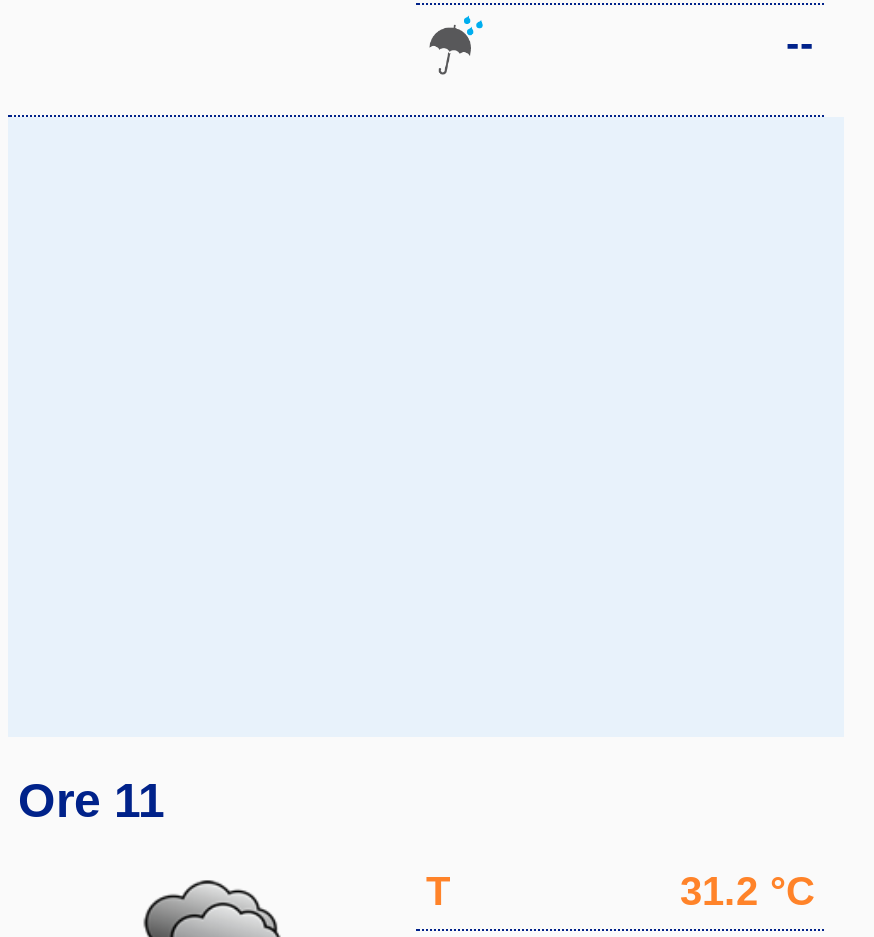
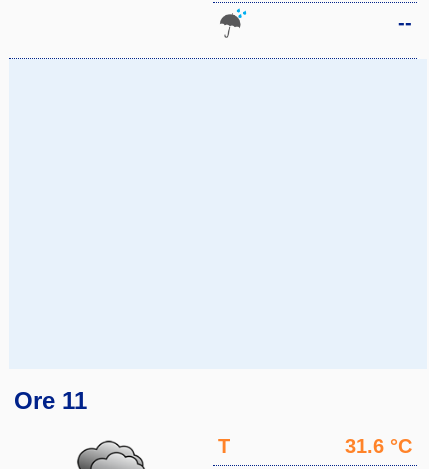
[680,869,814,913] 31.2 °C -> [345,435,412,457] 31.6 °C

